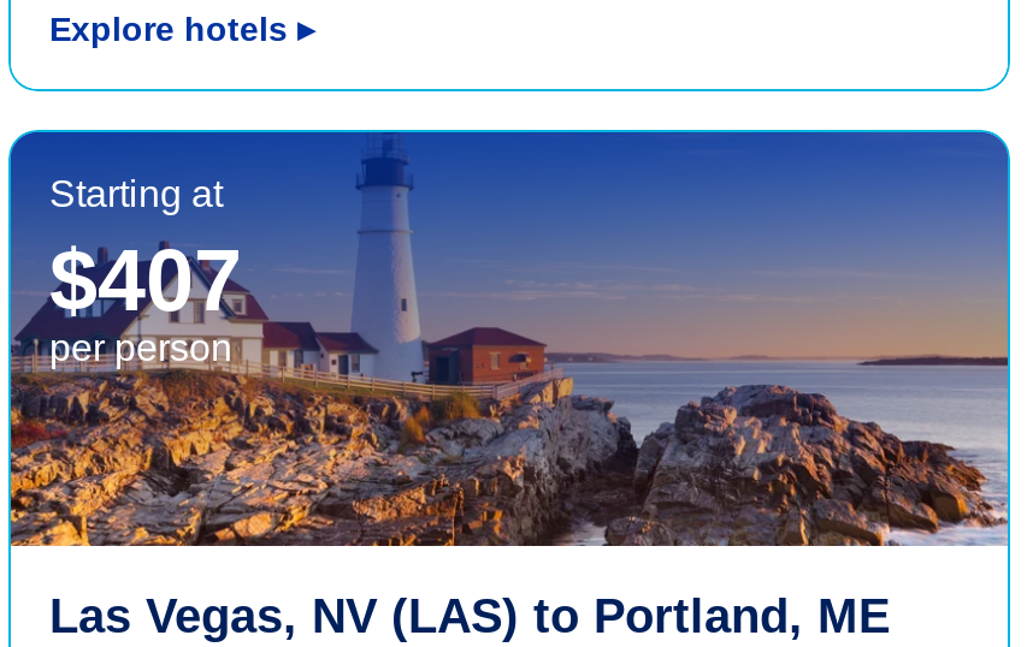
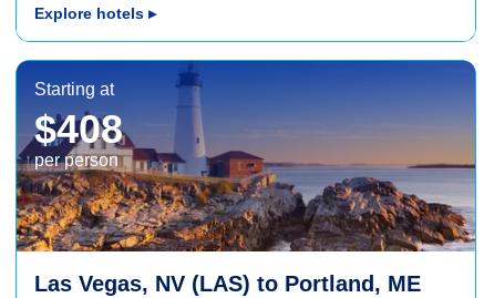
[49,231,242,330] $407 -> [34,106,123,152] $408

